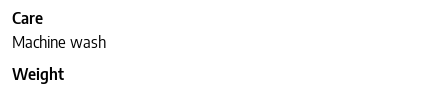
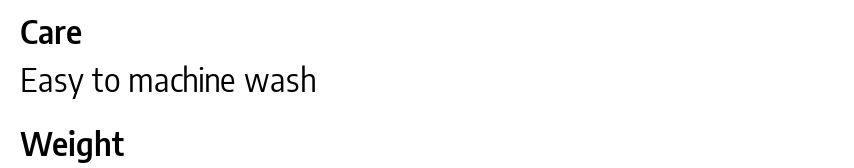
[12,32,106,52] Machine wash -> [20,61,316,101] Easy to machine wash

